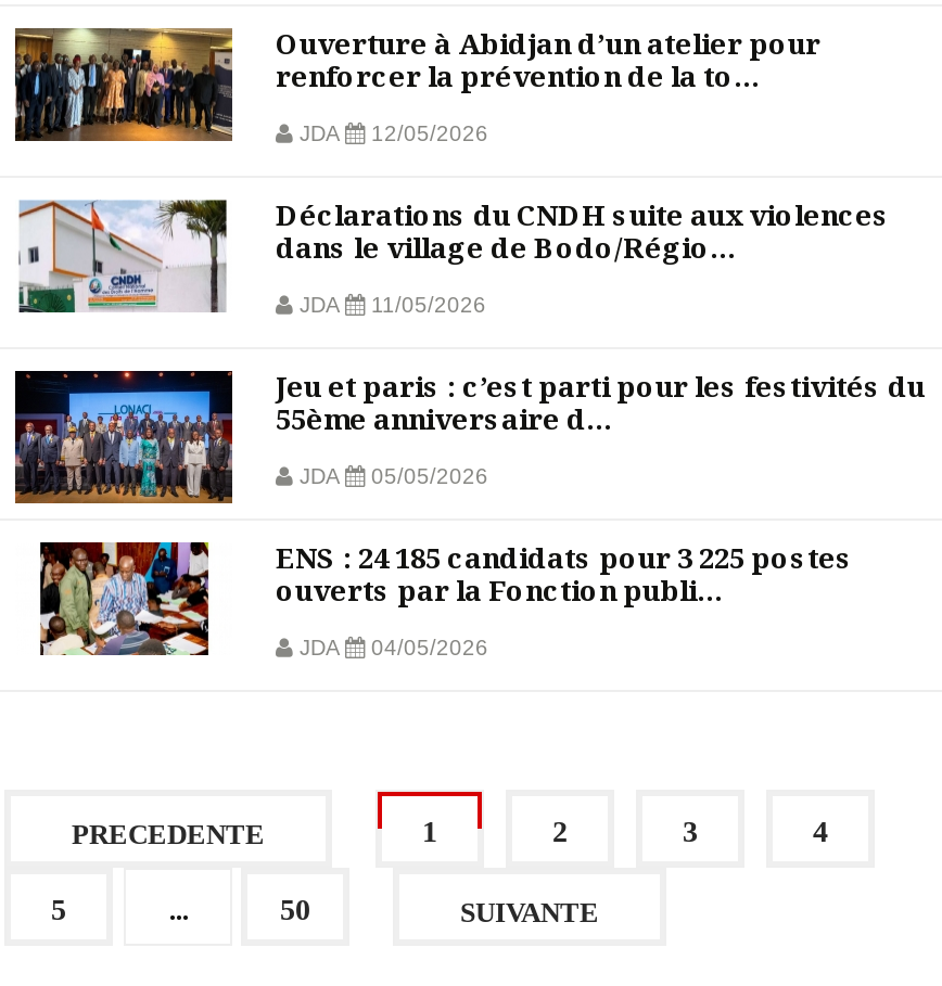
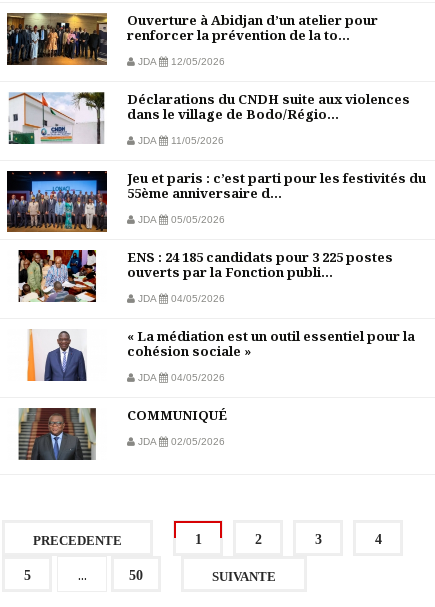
none -> [18,407,96,461] [image]
none -> [26,327,415,447] [image] | « La médiation est un outil essentiel pour la | cohésion sociale » | JDA | 04/05/2026 | COMMUNIQUÉ | JDA | 02/05/2026

